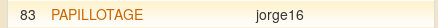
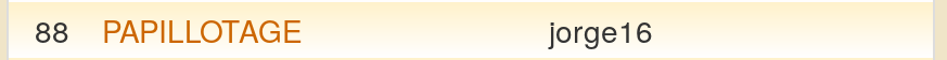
[20,4,143,24] 83 PAPILLOTAGE -> [35,9,302,51] 88 PAPILLOTAGE

